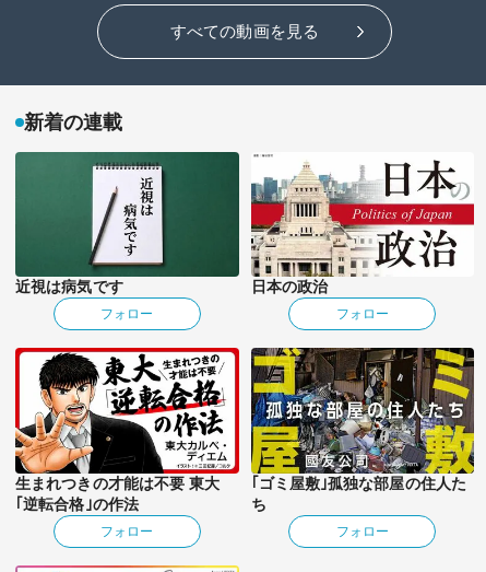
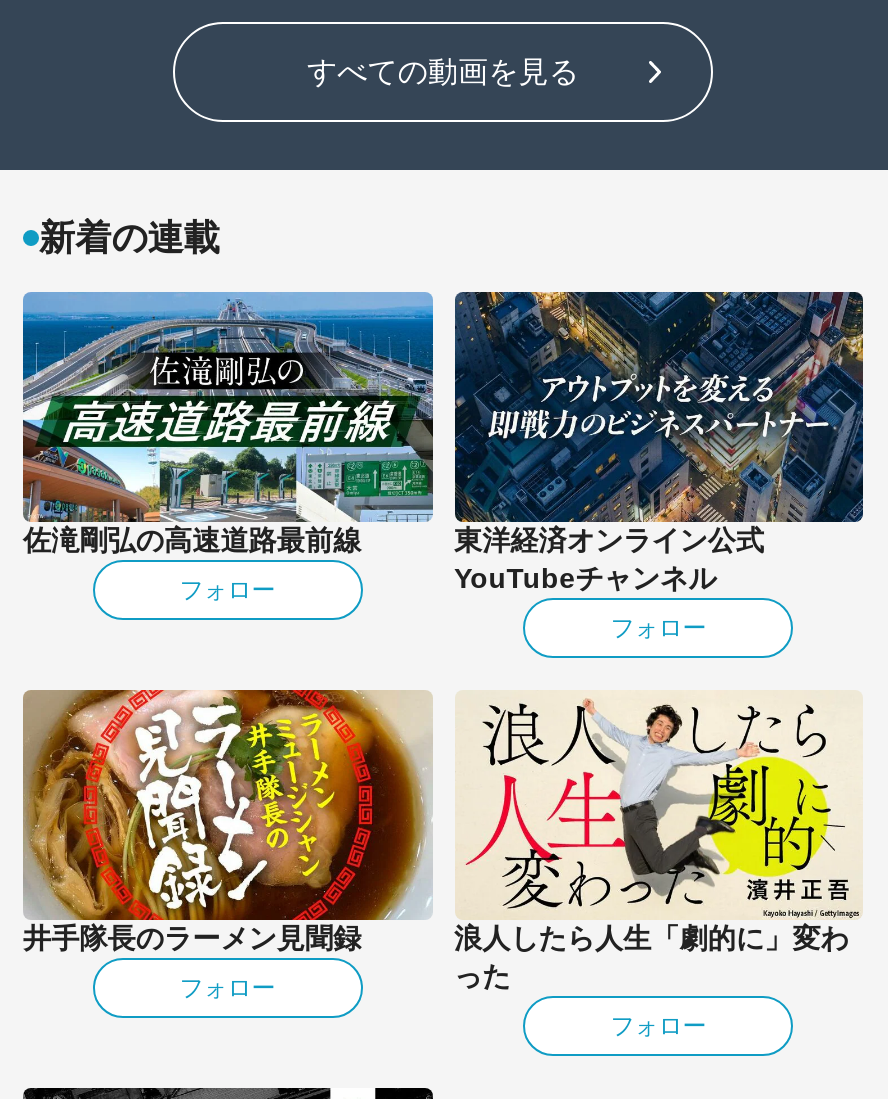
[14,151,240,296] [image] | 近視は病気です -> [21,292,435,555] [image] | 佐滝剛弘の高速道路最前線
[250,152,475,296] [image] | 日本の政治 -> [453,290,865,593] [image] | 東洋経済オンライン公式 | YouTubeチャンネル
[14,347,240,513] [image] | 生まれつきの才能は不要 東大 | ｢逆転合格｣の作法 -> [23,688,433,953] [image] | 井手隊長のラーメン見聞録
[250,347,475,513] [image] | ｢ゴミ屋敷｣孤独な部屋の住人た | ち -> [454,688,863,991] [image] | 浪人したら人生「劇的に」変わ | った

